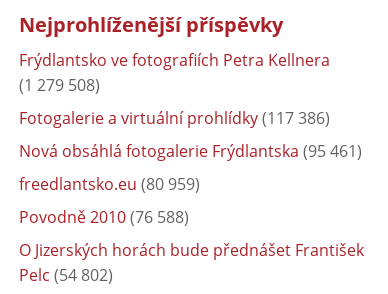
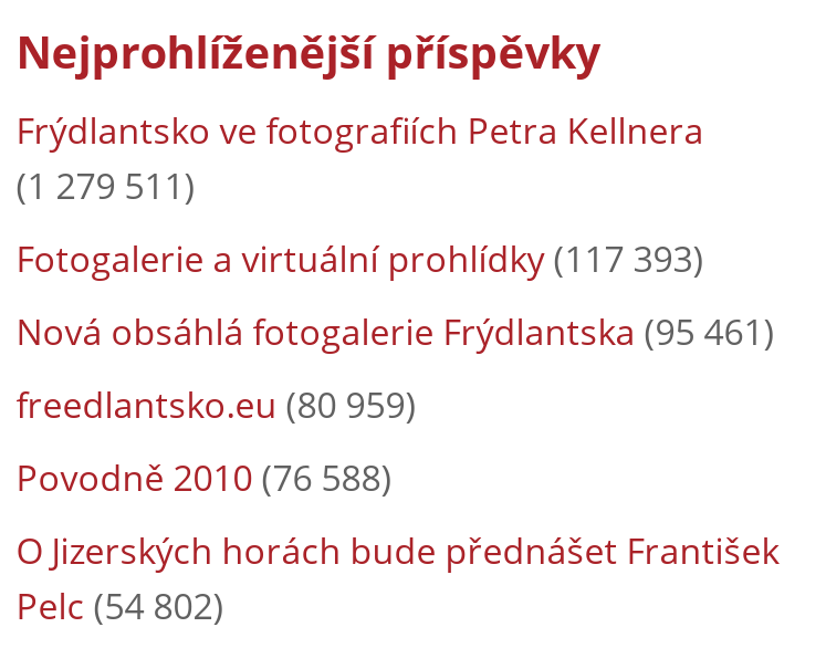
[19,73,100,95] (1 279 508) -> [16,160,195,209] (1 279 511)
[19,106,330,128] Fotogalerie a virtuální prohlídky (117 386) -> [16,233,704,282] Fotogalerie a virtuální prohlídky (117 393)

